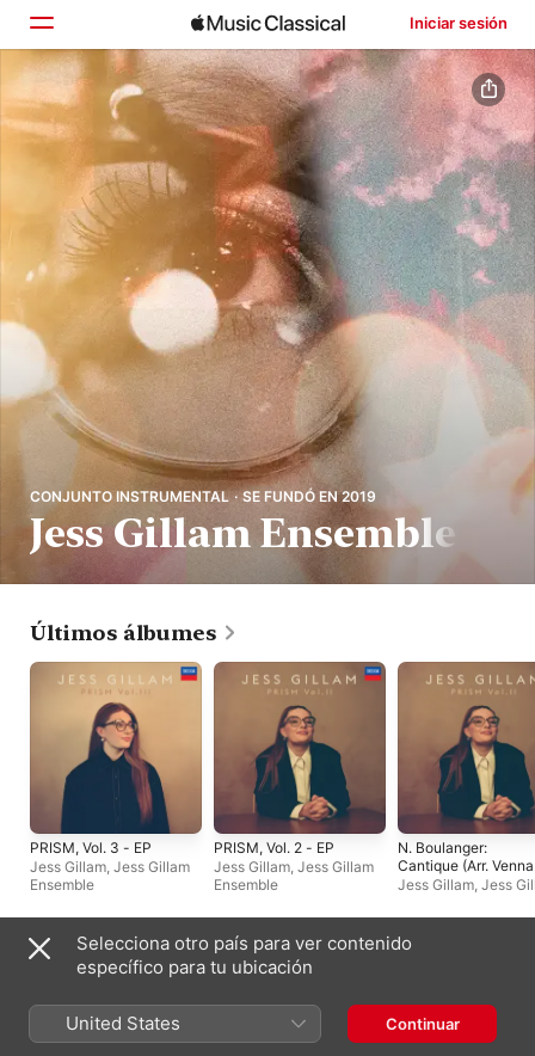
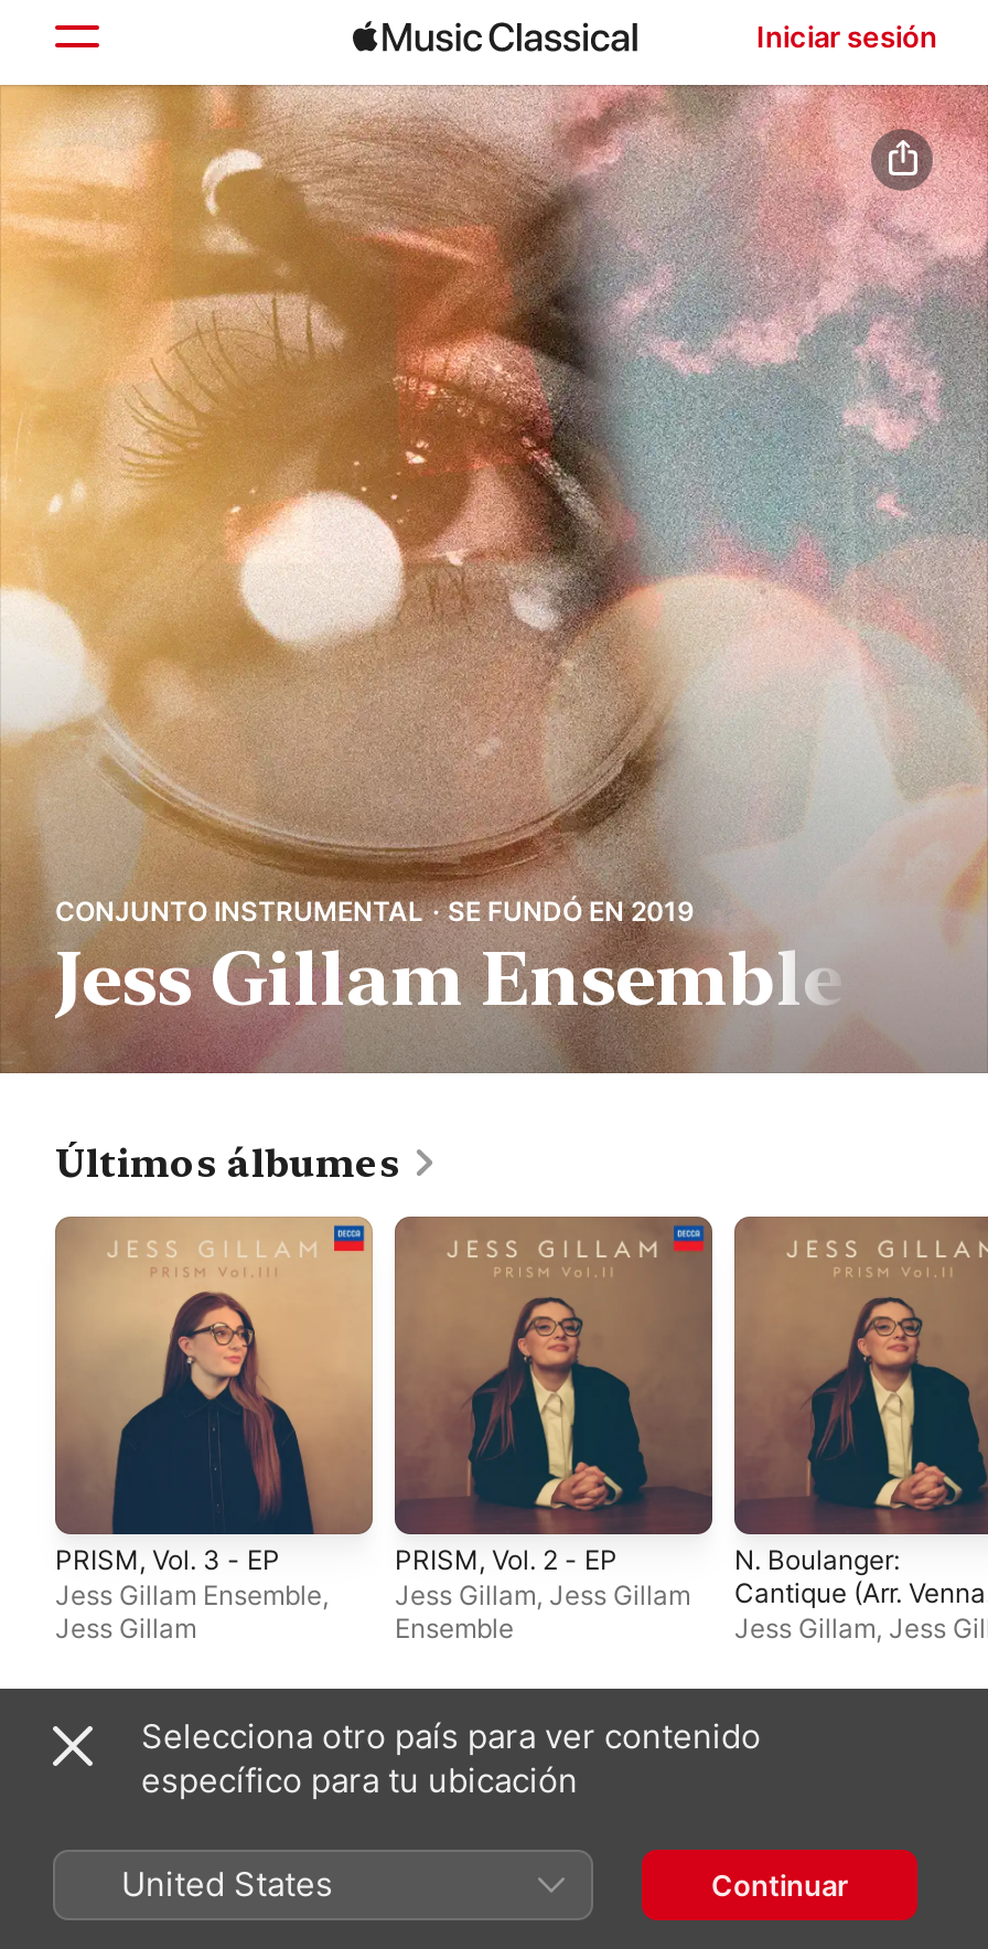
[30,858,190,894] Jess Gillam, Jess Gillam | Ensemble -> [55,1578,329,1645] Jess Gillam Ensemble, | Jess Gillam

